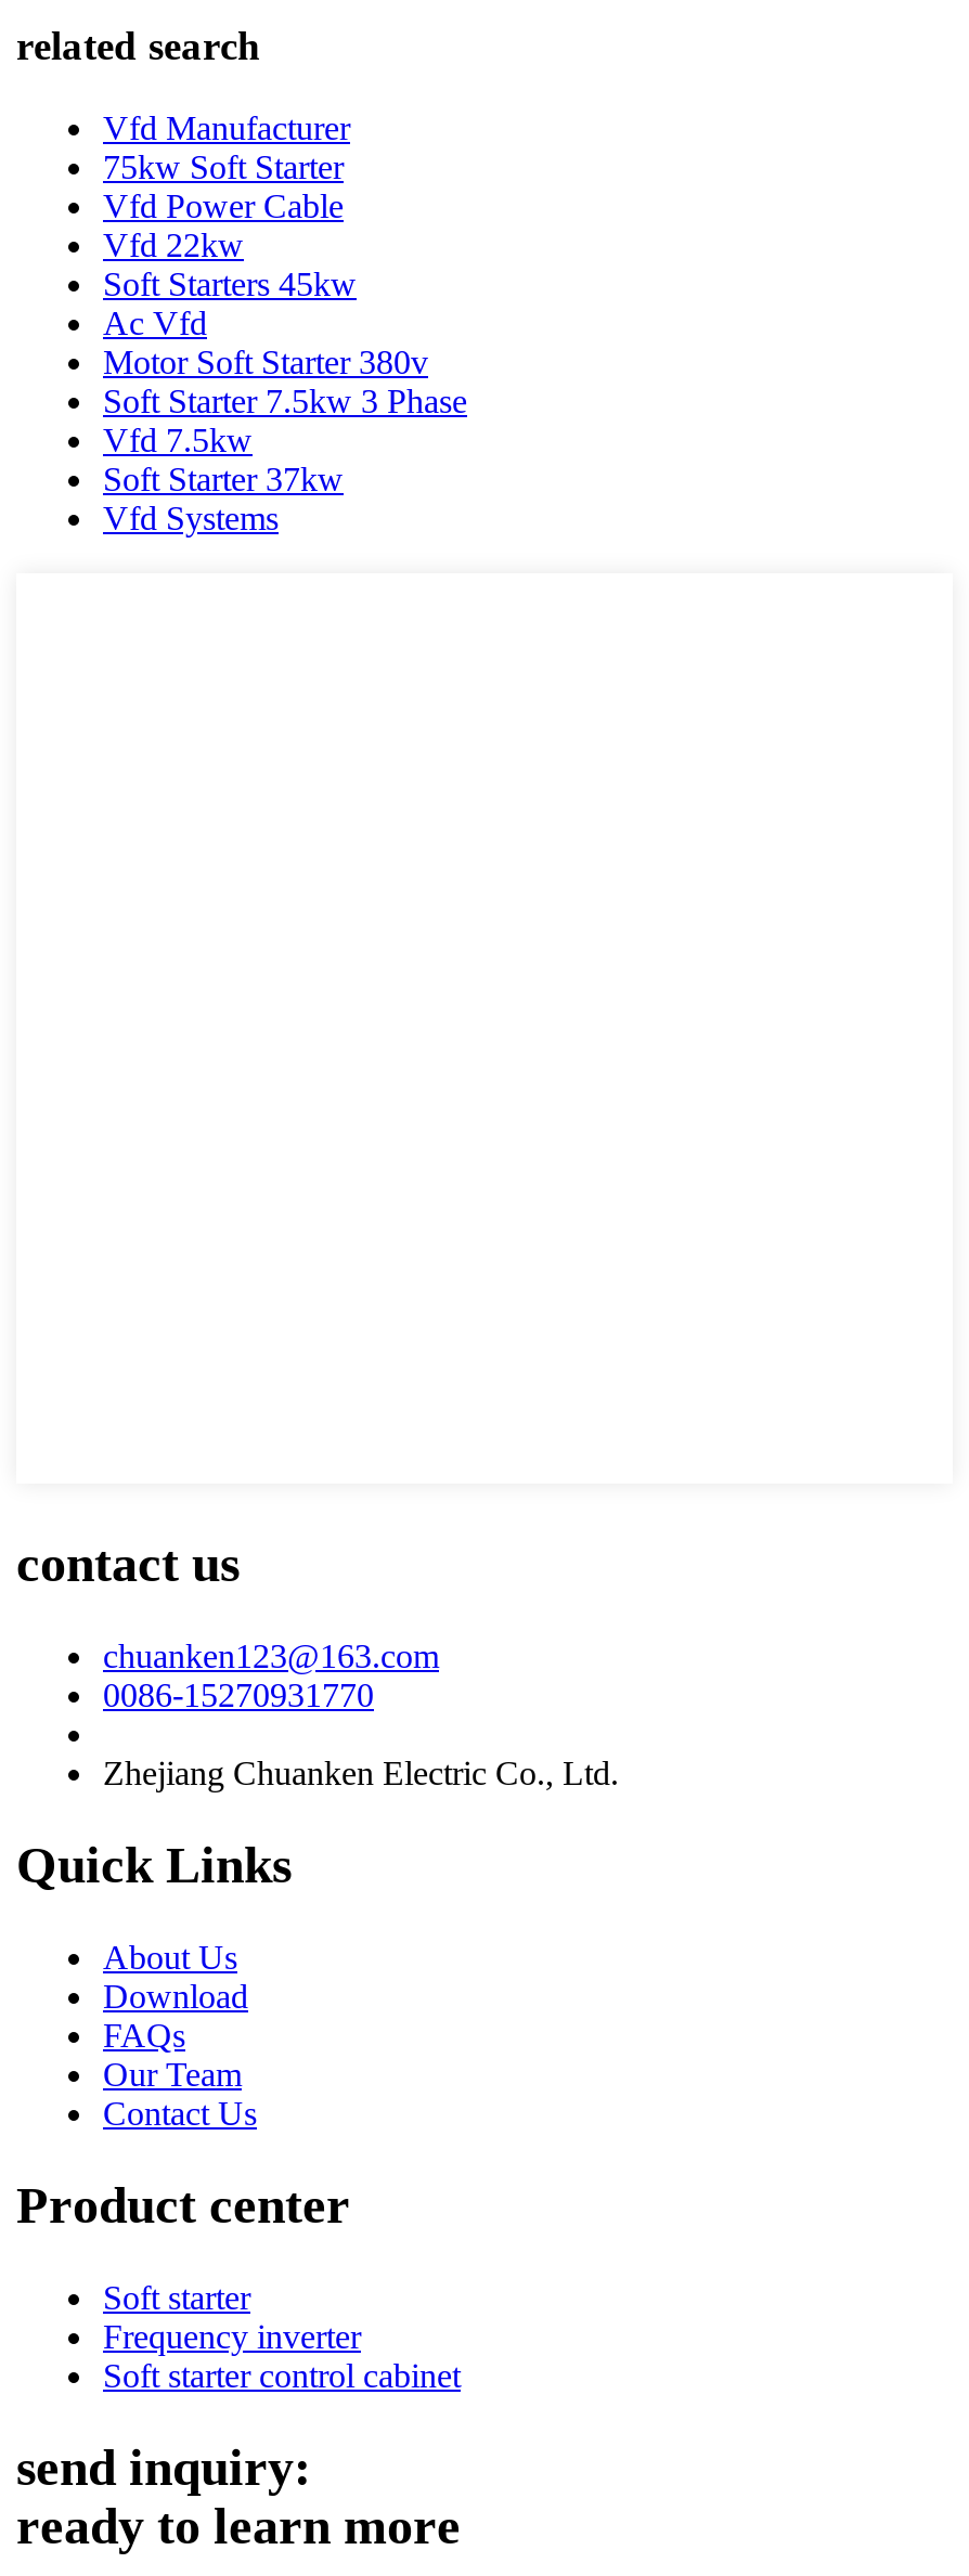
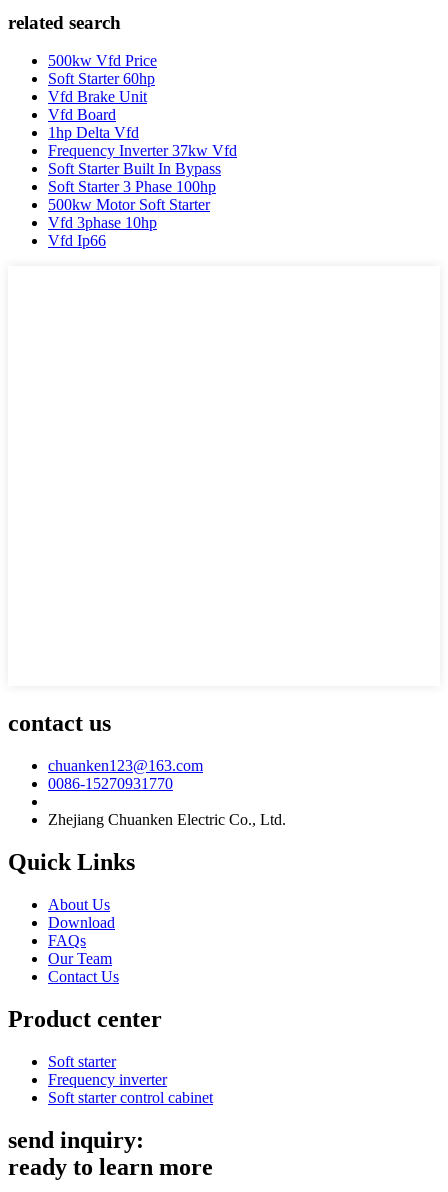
[103,111,467,538] Vfd Manufacturer | 75kw Soft Starter | Vfd Power Cable | Vfd 22kw | Soft Starters 45kw | Ac Vfd | Motor Soft Starter 380v | Soft Starter 7.5kw 3 Phase | Vfd 7.5kw | Soft Starter 37kw | Vfd Systems -> [48,52,237,249] 500kw Vfd Price | Soft Starter 60hp | Vfd Brake Unit | Vfd Board | 1hp Delta Vfd | Frequency Inverter 37kw Vfd | Soft Starter Built In Bypass | Soft Starter 3 Phase 100hp | 500kw Motor Soft Starter | Vfd 3phase 10hp | Vfd Ip66

